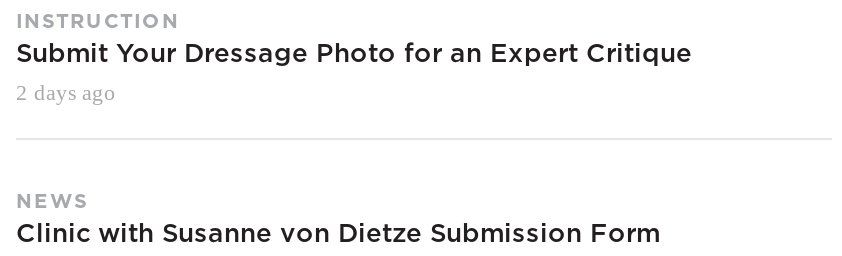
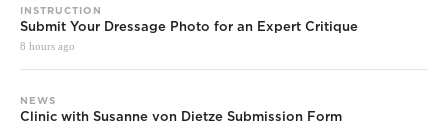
[16,80,116,104] 2 days ago -> [20,40,75,52] 8 hours ago

